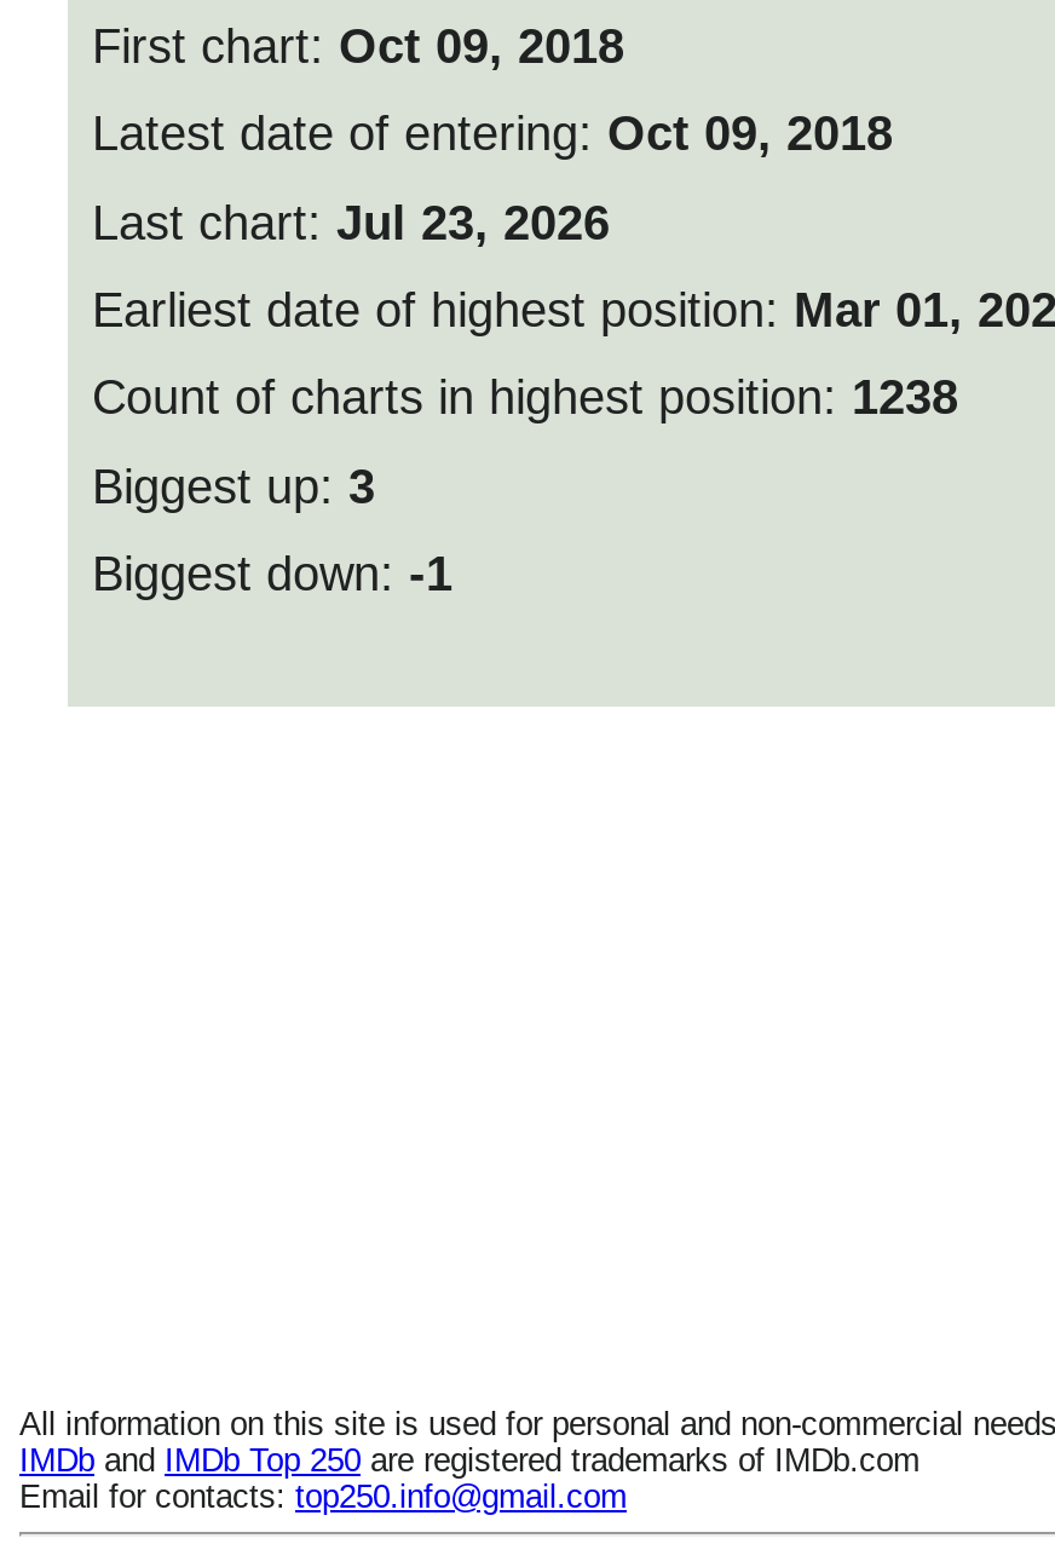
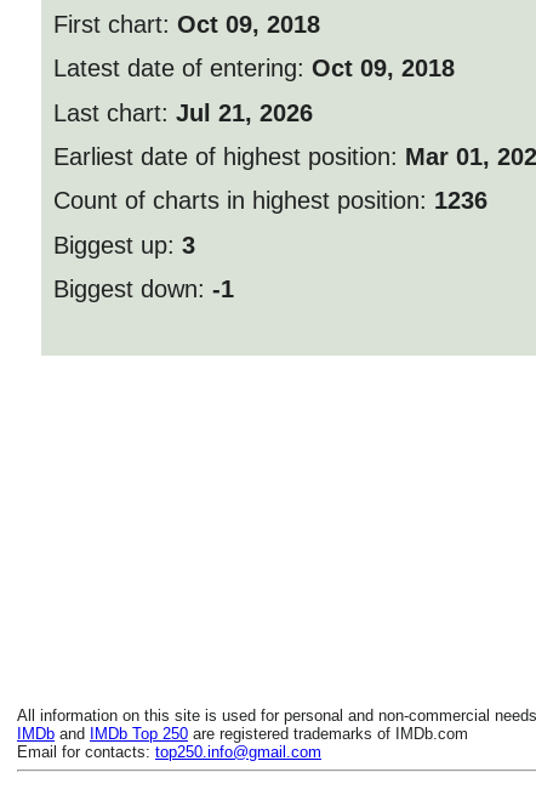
[92,195,610,249] Last chart: Jul 23, 2026 -> [53,99,313,126] Last chart: Jul 21, 2026
[92,371,958,424] Count of charts in highest position: 1238 -> [53,187,487,214] Count of charts in highest position: 1236

